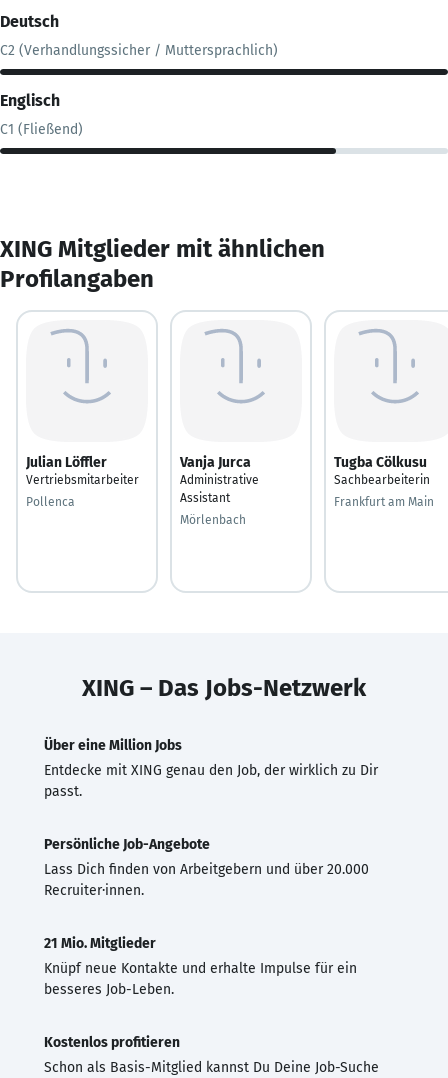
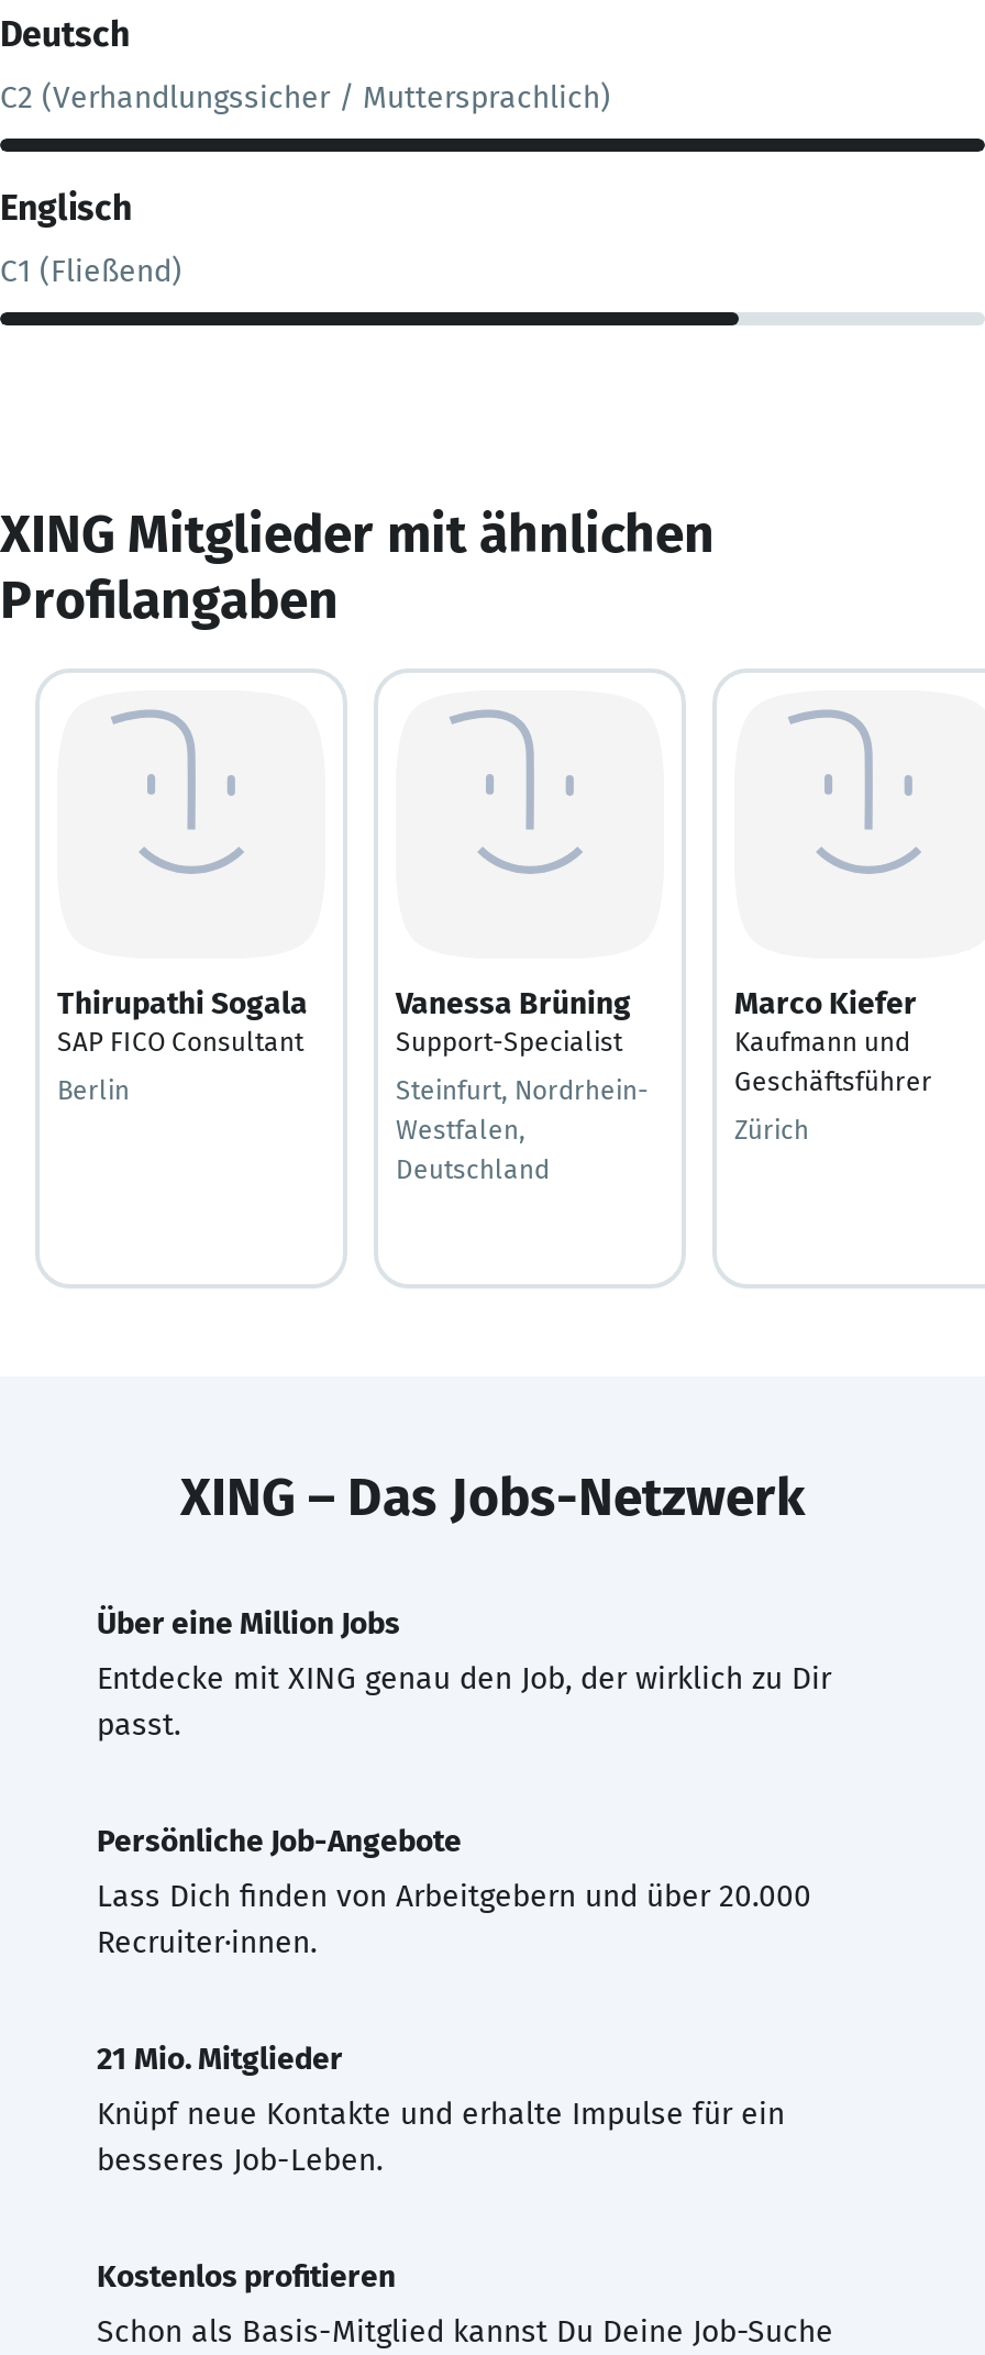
[26,453,139,486] Julian Löffler | Vertriebsmitarbeiter -> [57,984,308,1057] Thirupathi Sogala | SAP FICO Consultant
[180,453,259,504] Vanja Jurca | Administrative | Assistant -> [396,984,631,1057] Vanessa Brüning | Support-Specialist
[334,453,430,486] Tugba Cölkusu | Sachbearbeiterin -> [734,984,932,1096] Marco Kiefer | Kaufmann und | Geschäftsführer
[26,494,75,508] Pollenca -> [57,1074,130,1105] Berlin
[334,494,434,508] Frankfurt am Main -> [734,1114,809,1145] Zürich
[180,512,246,526] Mörlenbach -> [396,1074,649,1184] Steinfurt, Nordrhein- | Westfalen, | Deutschland

